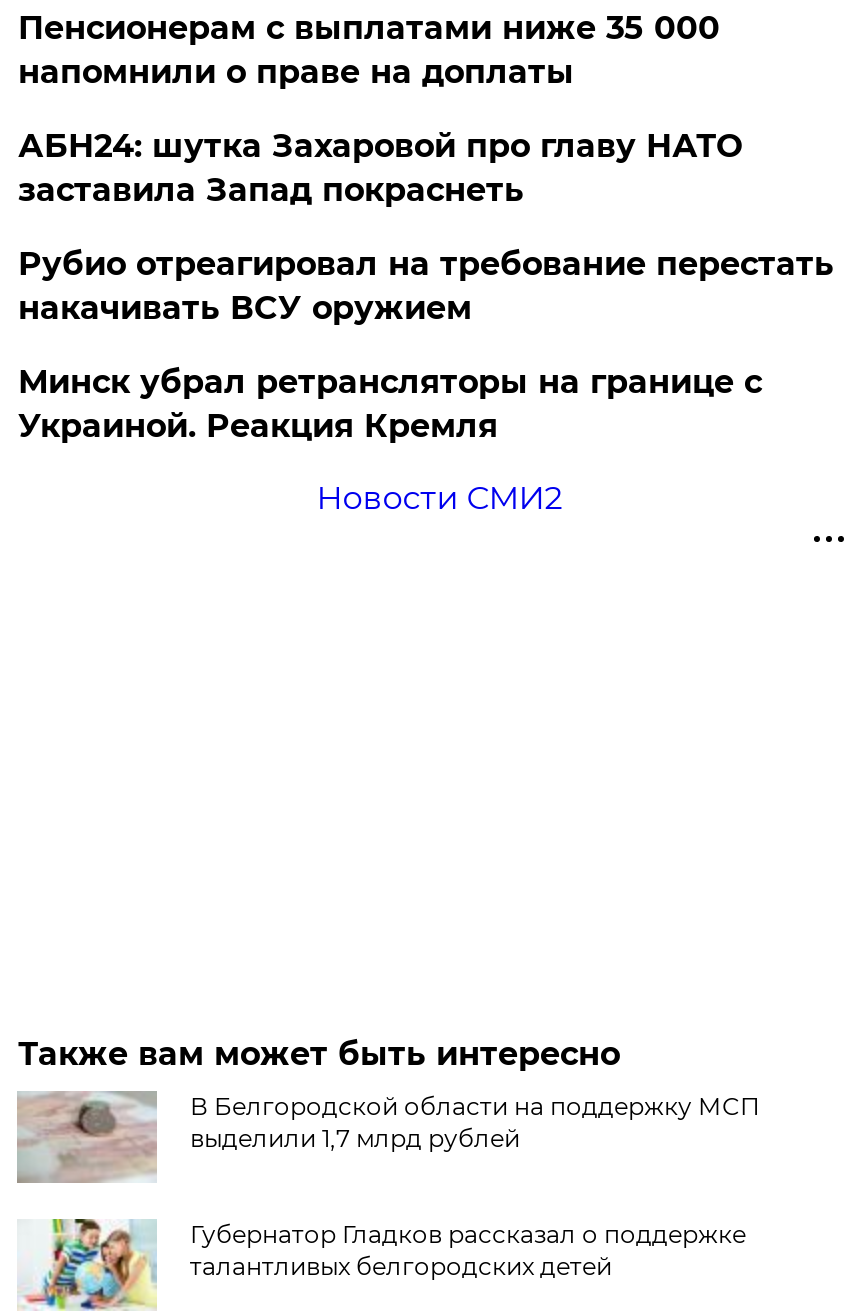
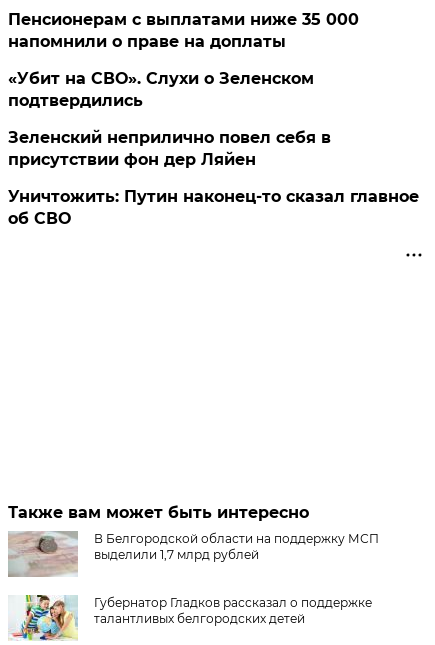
[18,127,834,517] АБН24: шутка Захаровой про главу НАТО | заставила Запад покраснеть | Рубио отреагировал на требование перестать | накачивать ВСУ оружием | Минск убрал ретрансляторы на границе с | Украиной. Реакция Кремля | Новости СМИ2 -> [8,69,419,228] «Убит на СВО». Слухи о Зеленском | подтвердились | Зеленский неприлично повел cебя в | присутствии фон дер Ляйен | Уничтожить: Путин наконец-то сказал главное | об СВО

